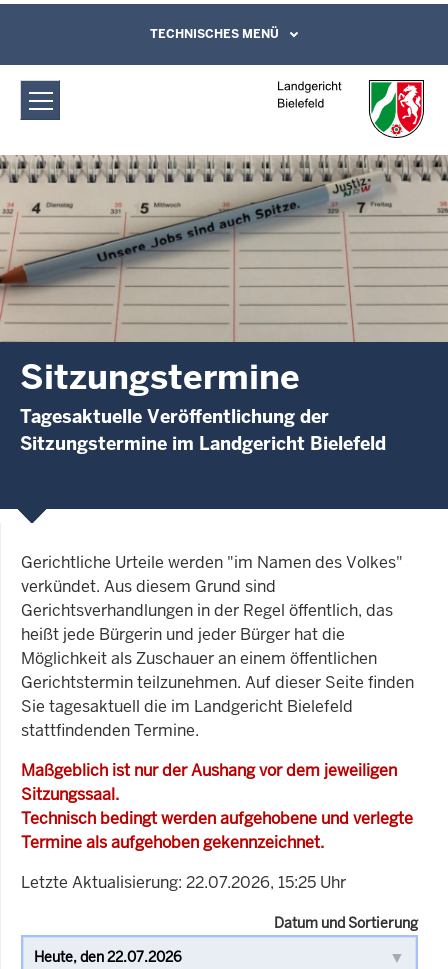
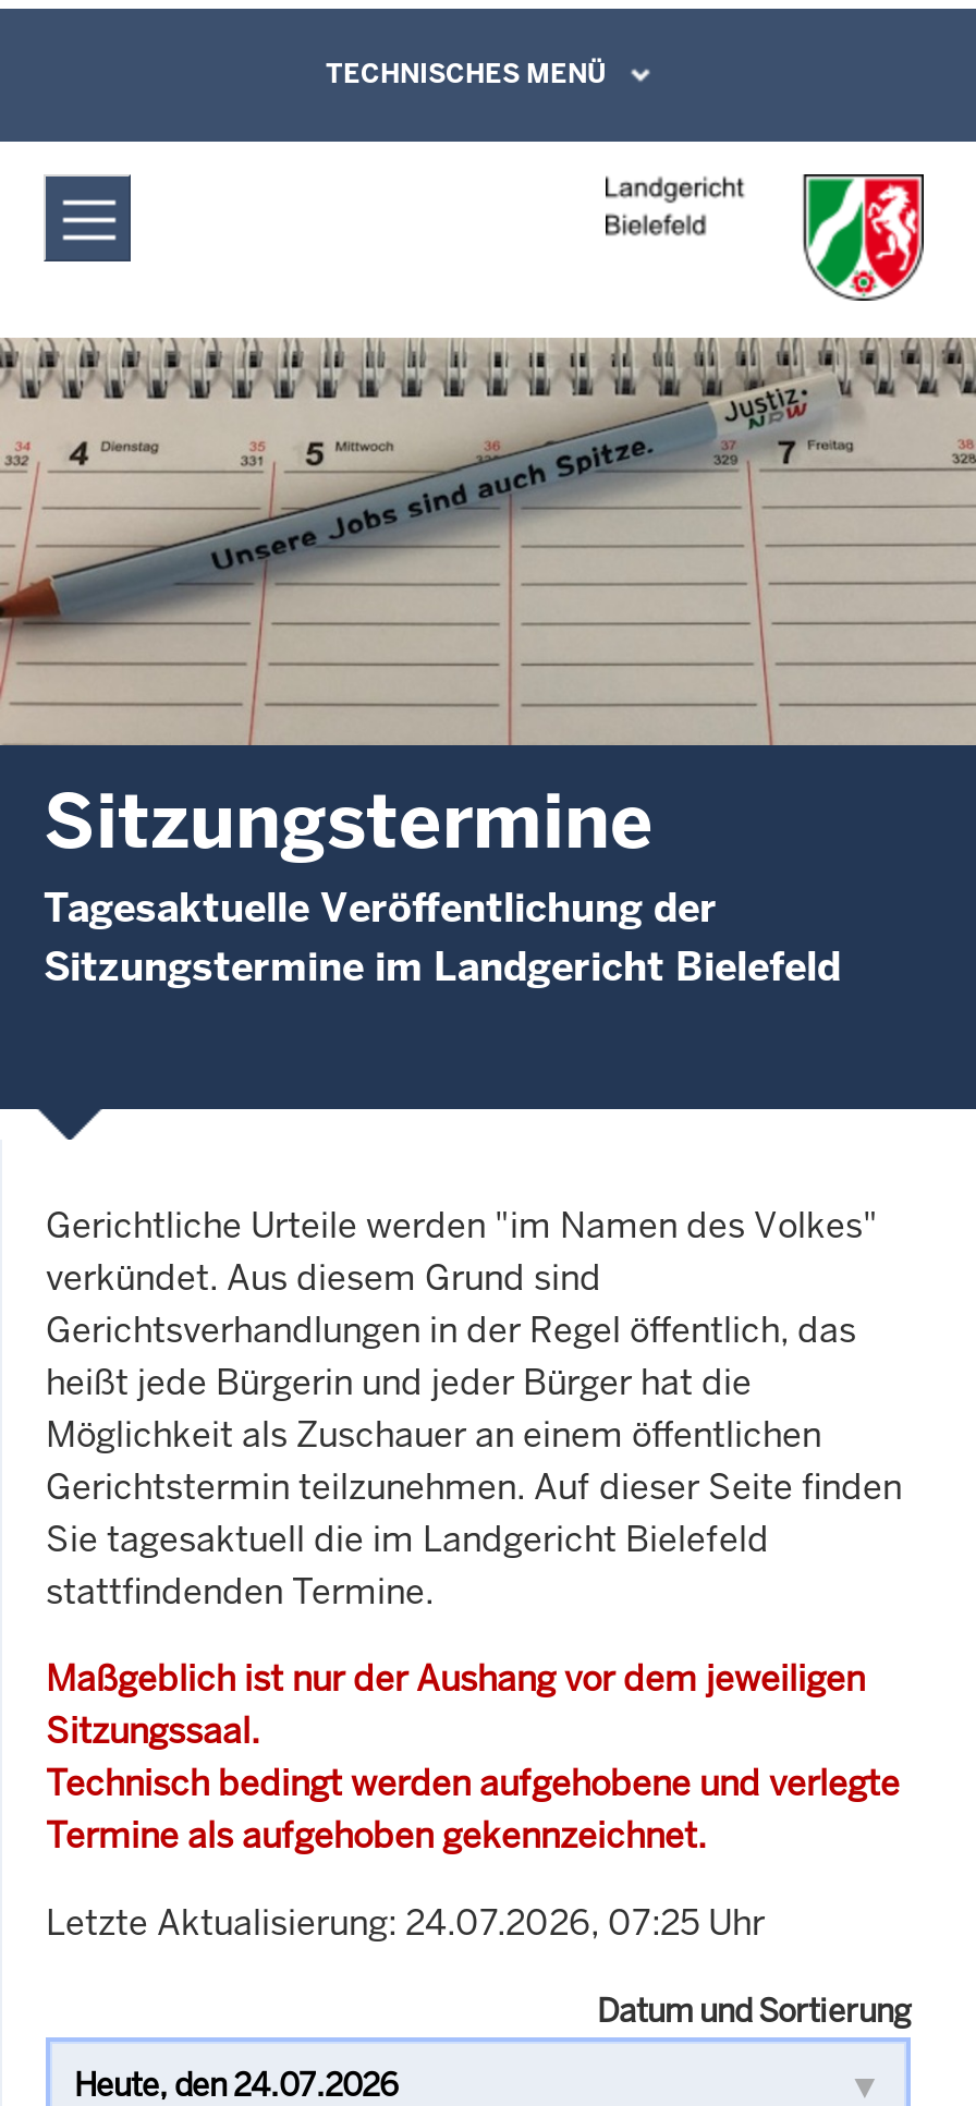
[21,872,346,893] Letzte Aktualisierung: 22.07.2026, 15:25 Uhr -> [46,1899,765,1945] Letzte Aktualisierung: 24.07.2026, 07:25 Uhr

